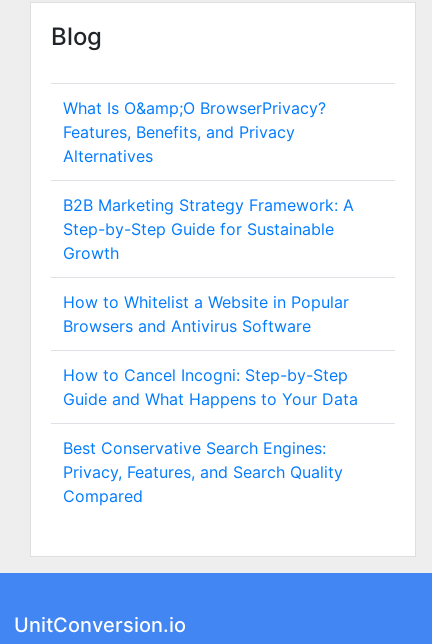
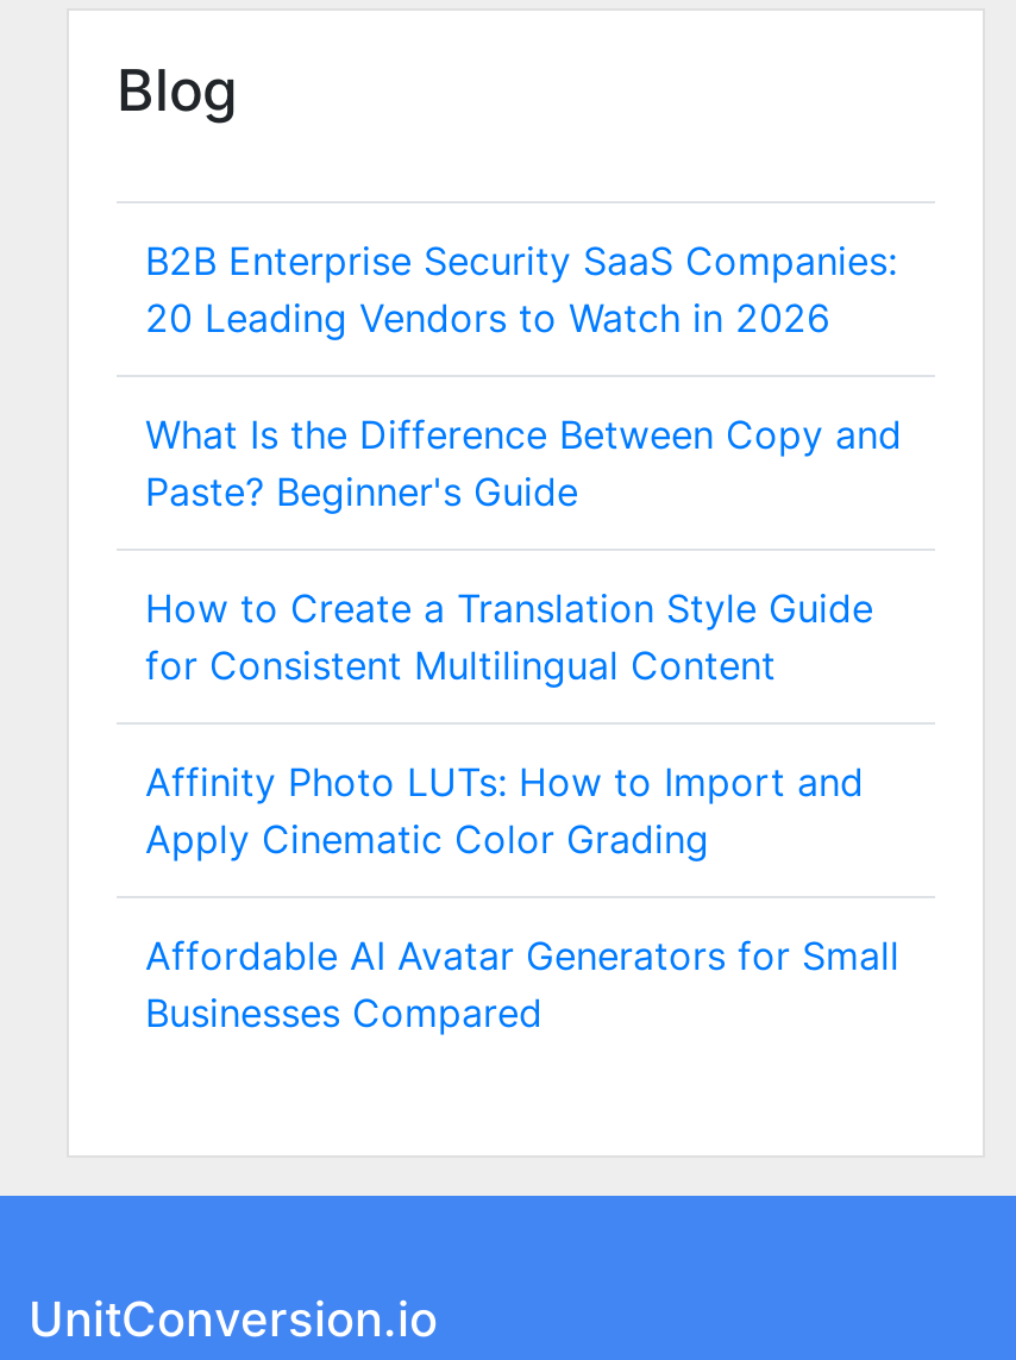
[63,98,326,166] What Is O&amp;O BrowserPrivacy? | Features, Benefits, and Privacy | Alternatives -> [145,237,897,341] B2B Enterprise Security SaaS Companies: | 20 Leading Vendors to Watch in 2026
[63,195,354,263] B2B Marketing Strategy Framework: A | Step-by-Step Guide for Sustainable | Growth -> [145,410,902,515] What Is the Difference Between Copy and | Paste? Beginner's Guide
[63,292,349,336] How to Whitelist a Website in Popular | Browsers and Antivirus Software -> [145,584,873,689] How to Create a Translation Style Guide | for Consistent Multilingual Content
[63,365,358,409] How to Cancel Incogni: Step-by-Step | Guide and What Happens to Your Data -> [145,758,864,863] Affinity Photo LUTs: How to Import and | Apply Cinematic Color Grading
[63,438,343,506] Best Conservative Search Engines: | Privacy, Features, and Search Quality | Compared -> [145,932,899,1036] Affordable AI Avatar Generators for Small | Businesses Compared

